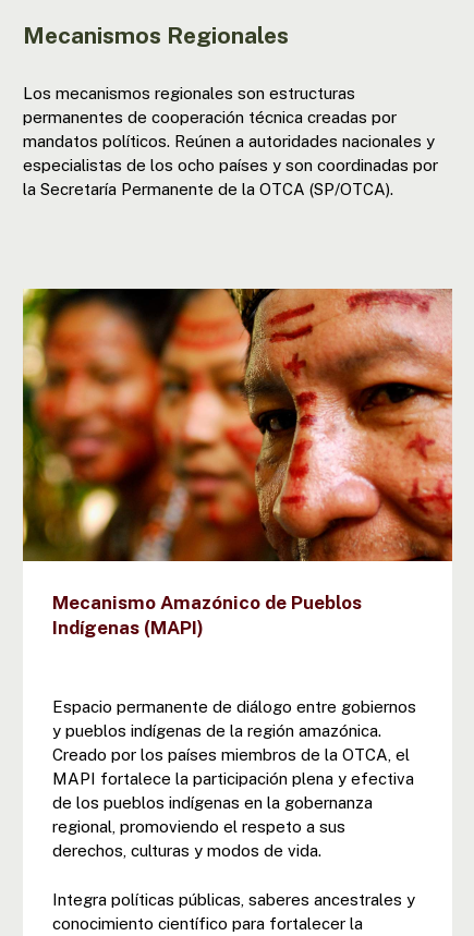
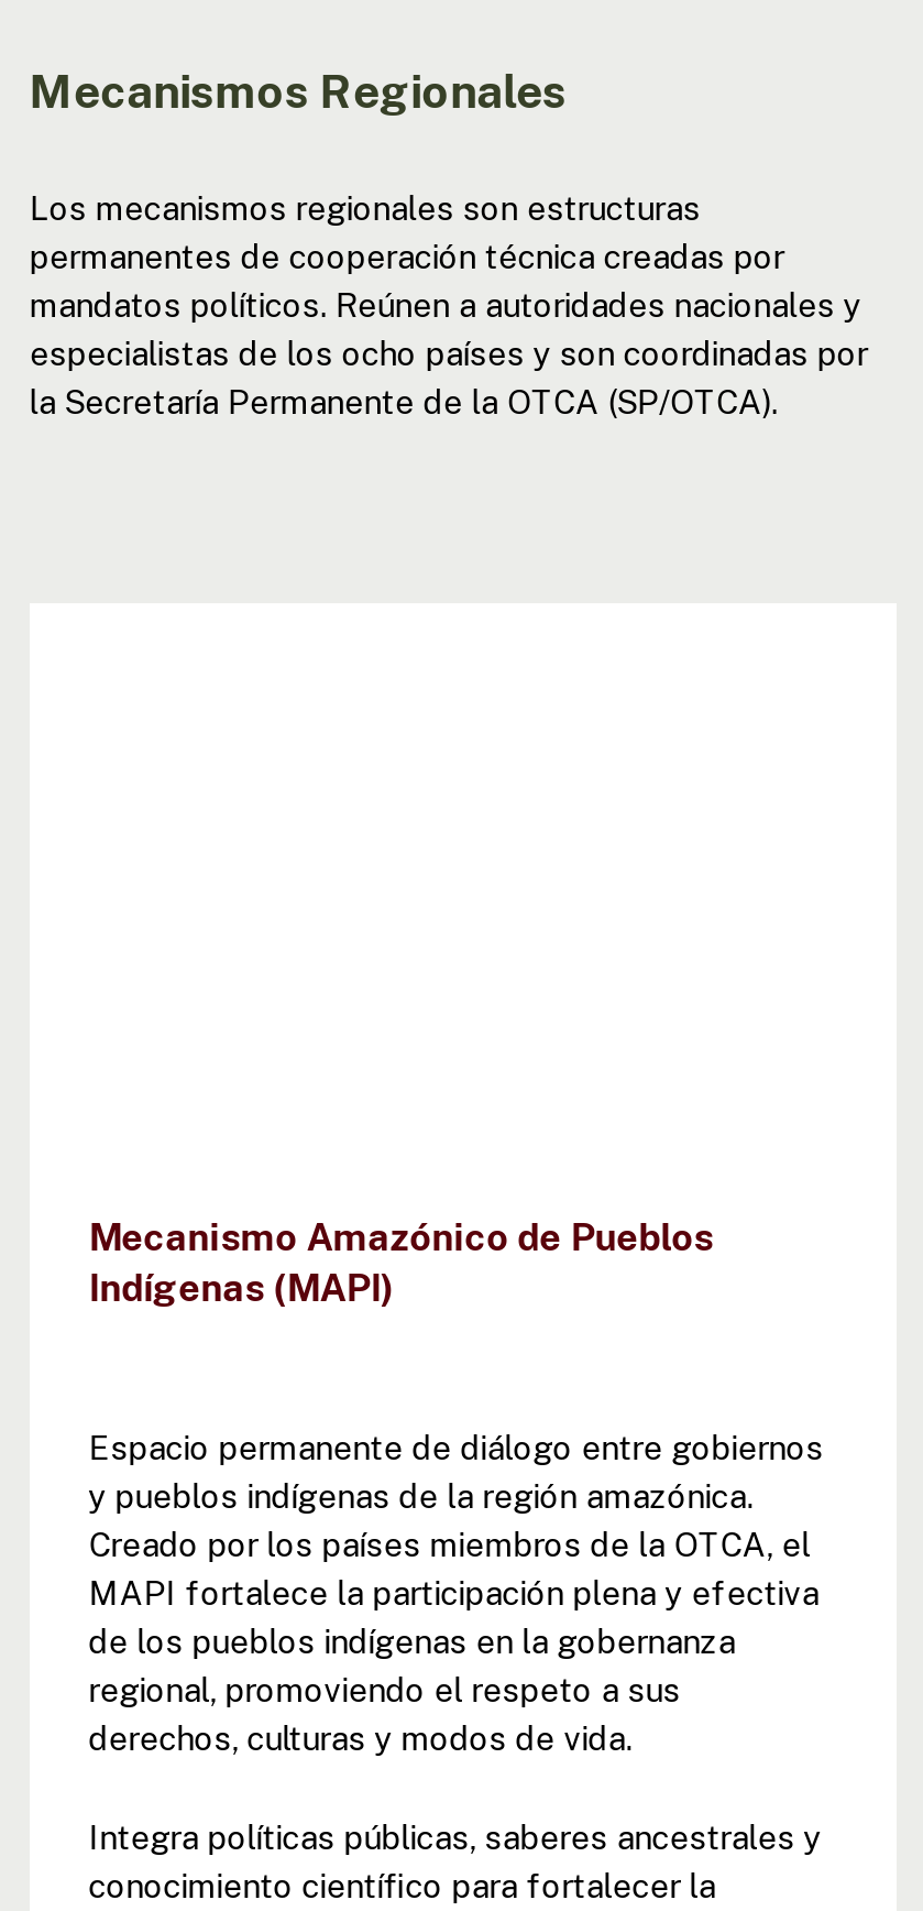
[22,288,453,562] [image] -> none

